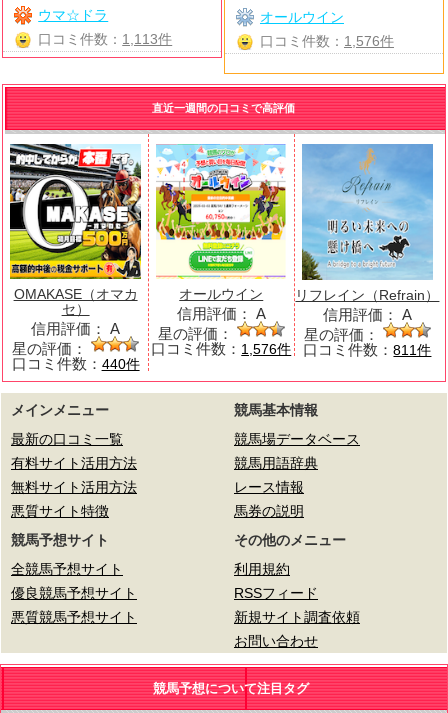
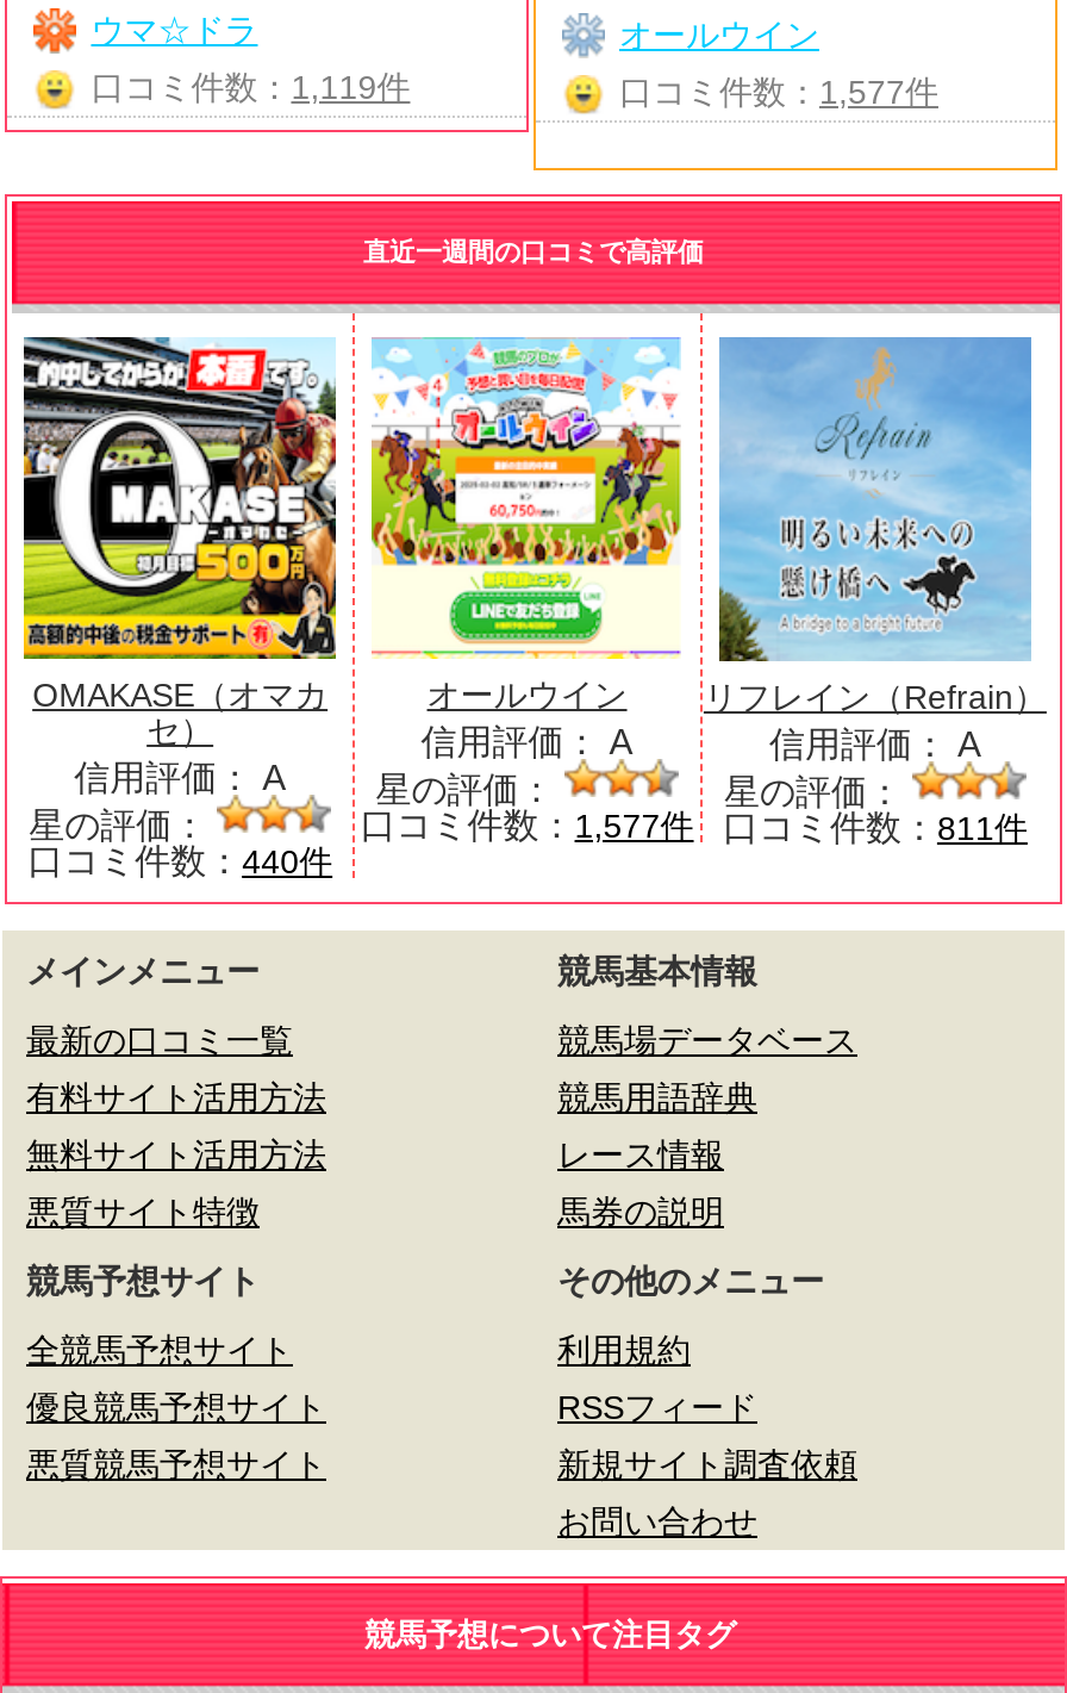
[38,31,172,47] 口コミ件数：1,113件 -> [91,68,410,106] 口コミ件数：1,119件
[260,33,394,49] 口コミ件数：1,576件 -> [619,73,938,111] 口コミ件数：1,577件
[151,340,291,357] 口コミ件数：1,576件 -> [360,804,694,845] 口コミ件数：1,577件

